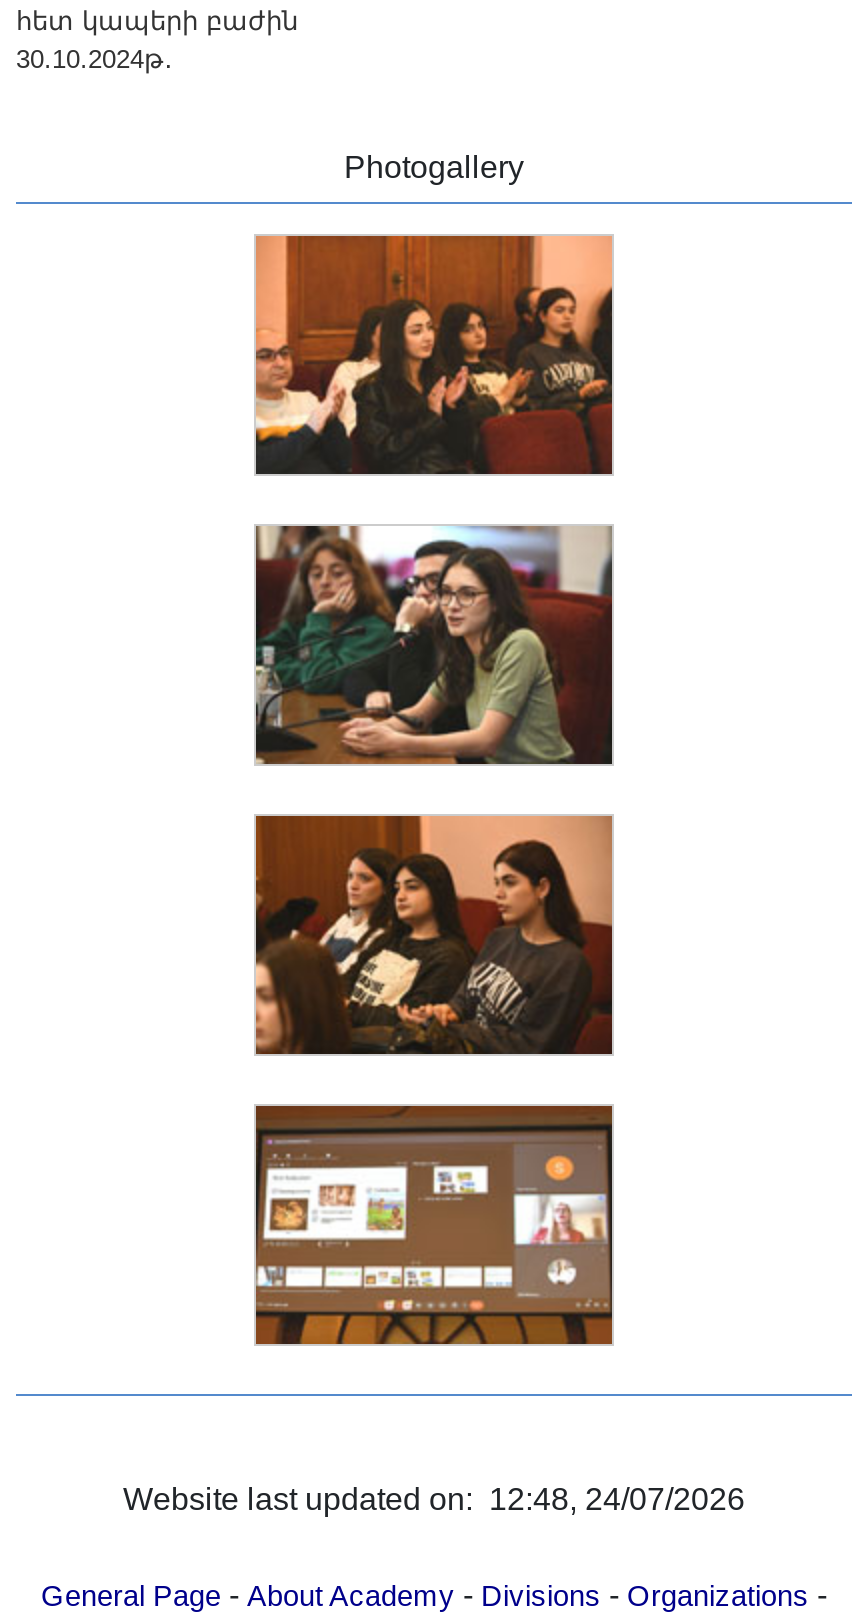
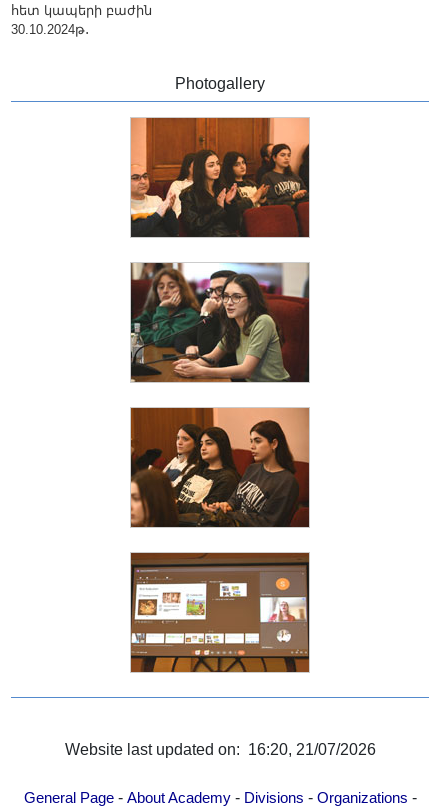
[123,1482,745,1516] Website last updated on: 12:48, 24/07/2026 -> [64,741,375,758] Website last updated on: 16:20, 21/07/2026

